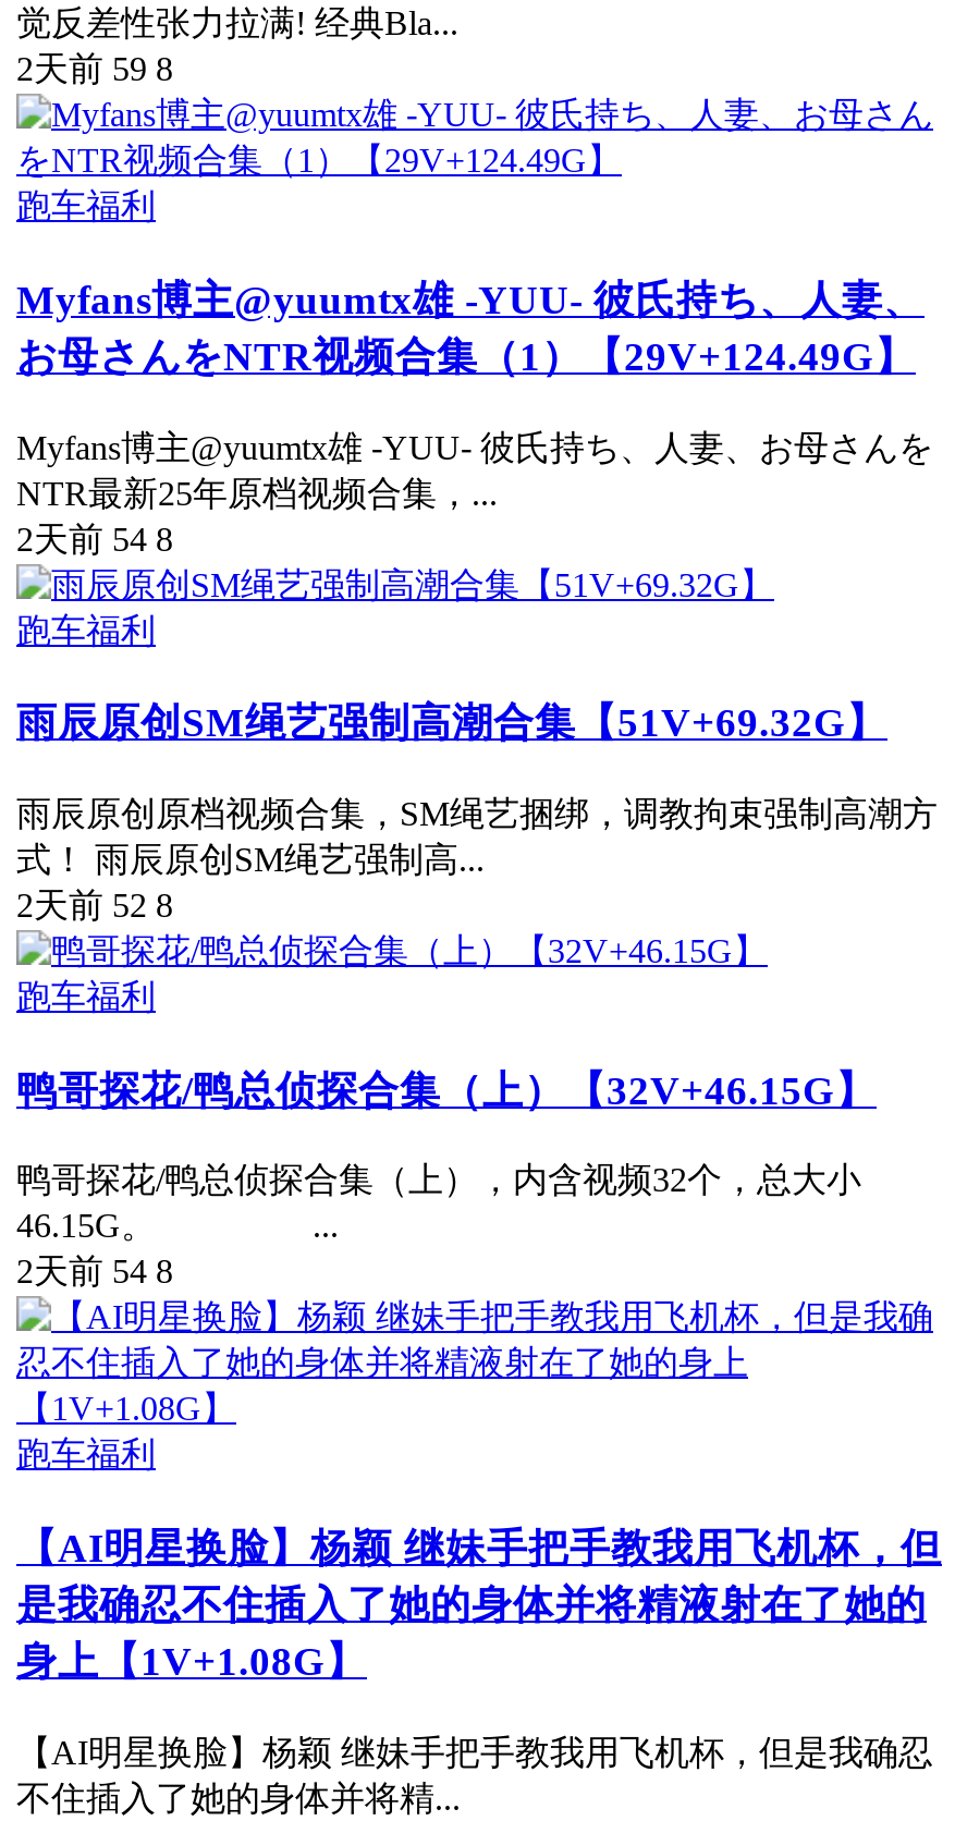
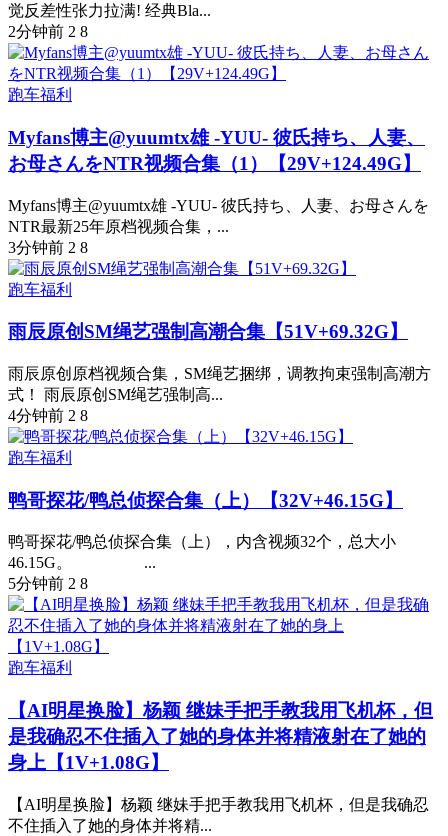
[16,50,173,87] 2天前59 8 -> [8,23,88,40] 2分钟前2 8
[16,520,173,557] 2天前54 8 -> [8,239,88,256] 3分钟前2 8
[16,887,173,924] 2天前52 8 -> [8,407,88,424] 4分钟前2 8
[16,1253,173,1290] 2天前54 8 -> [8,575,88,592] 5分钟前2 8

